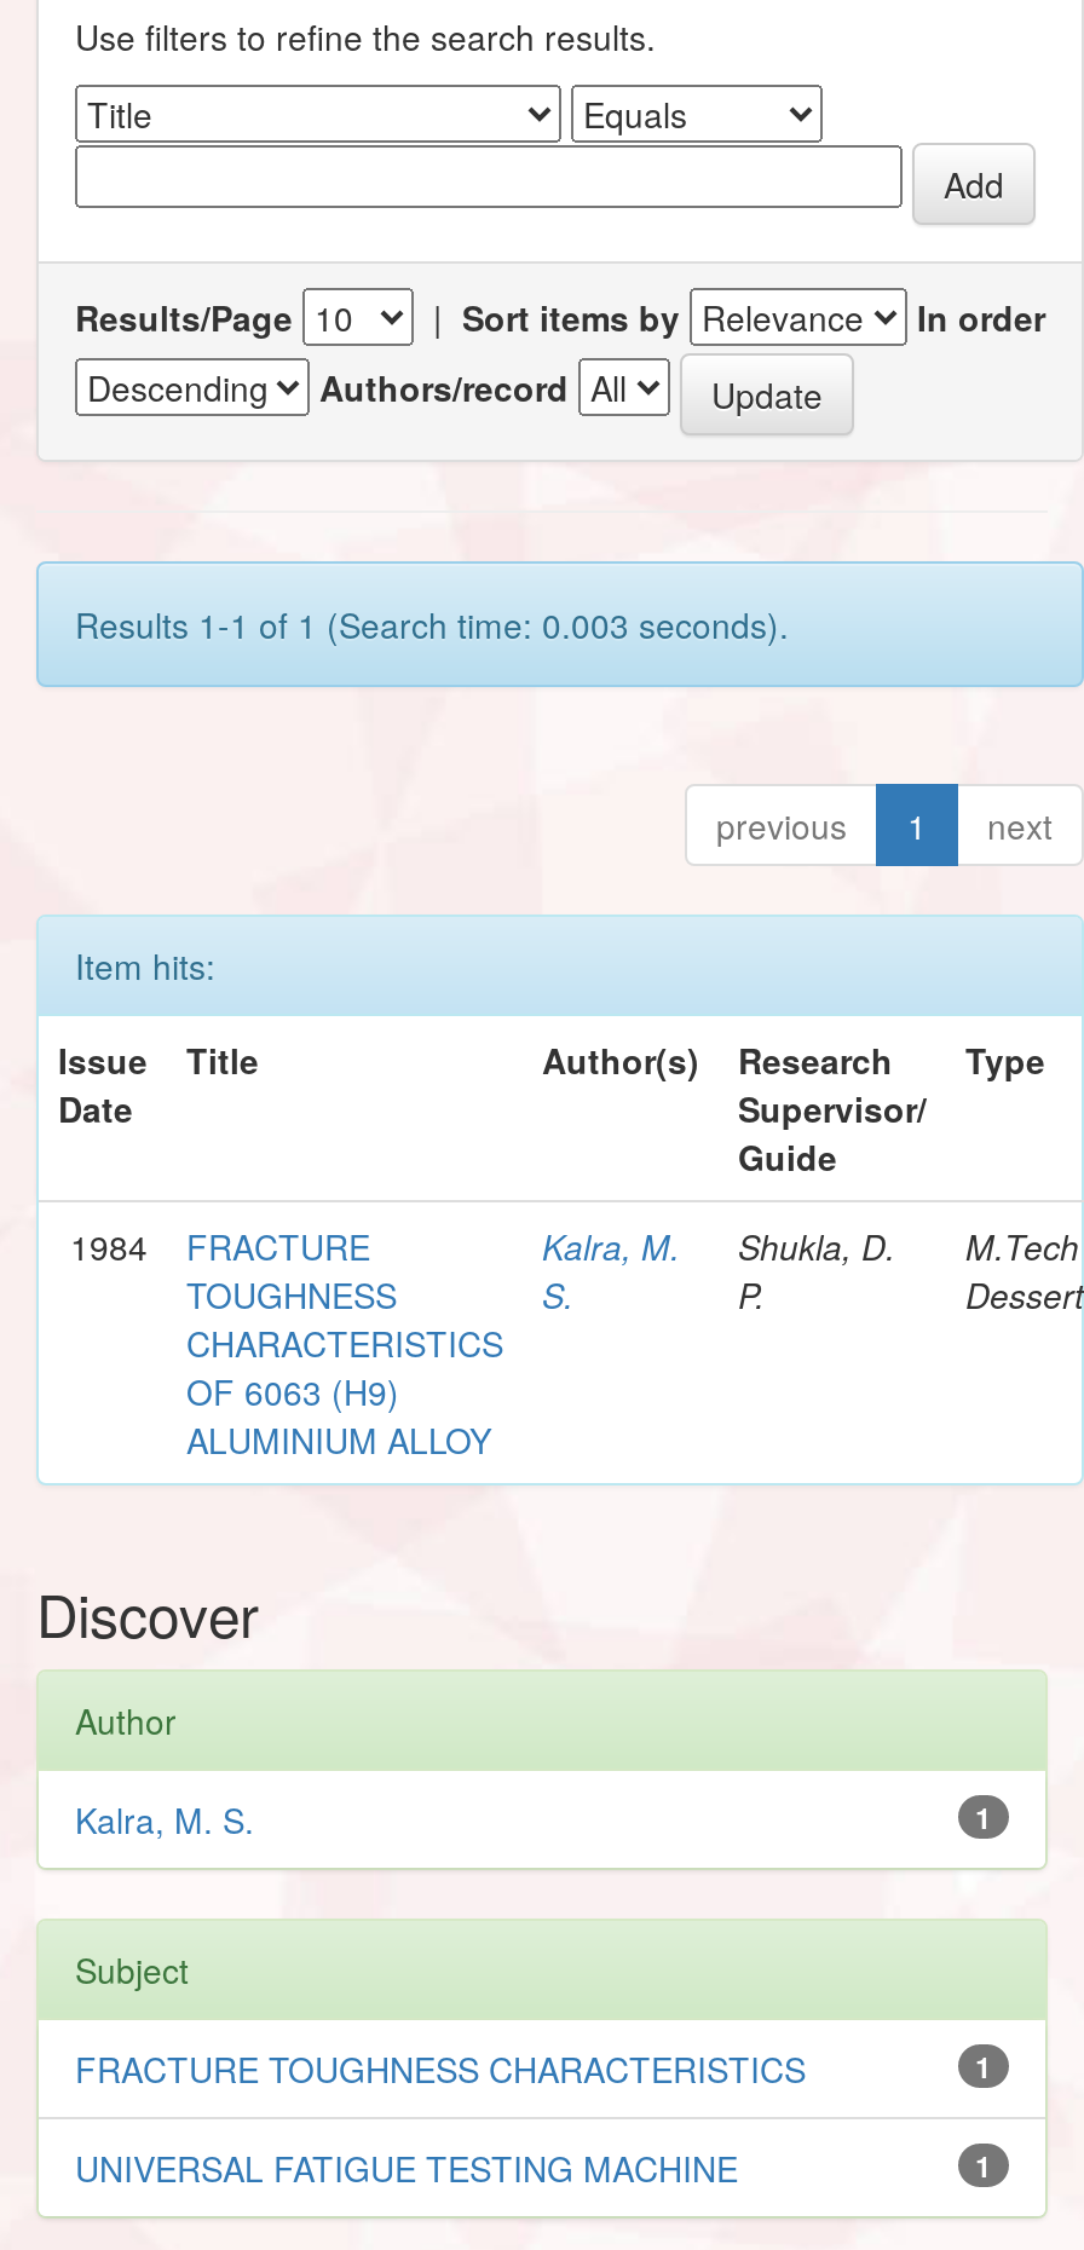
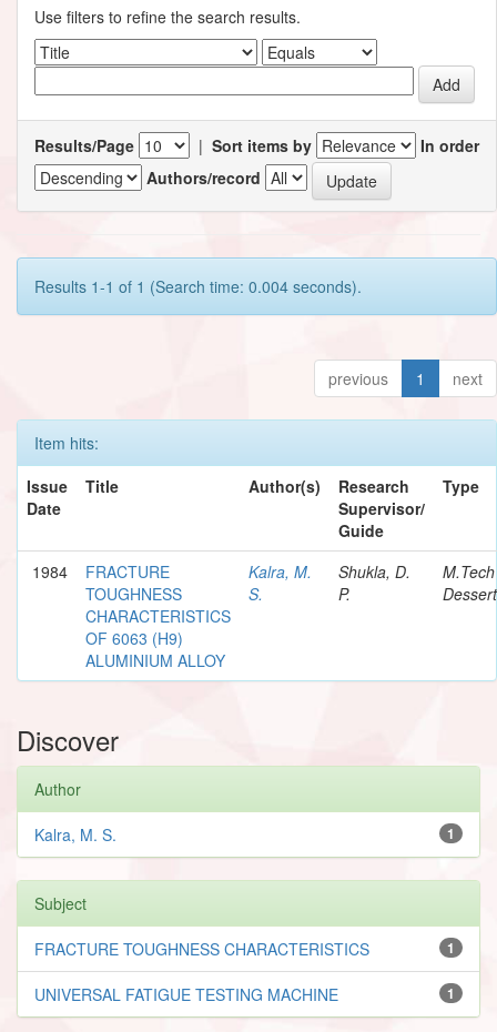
[75,599,789,647] Results 1-1 of 1 (Search time: 0.003 seconds). -> [34,275,362,297] Results 1-1 of 1 (Search time: 0.004 seconds).

